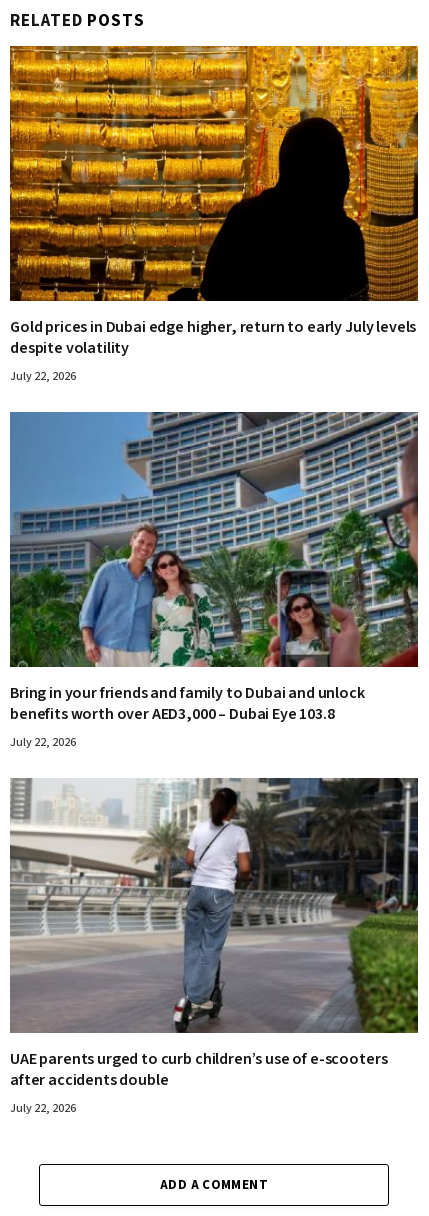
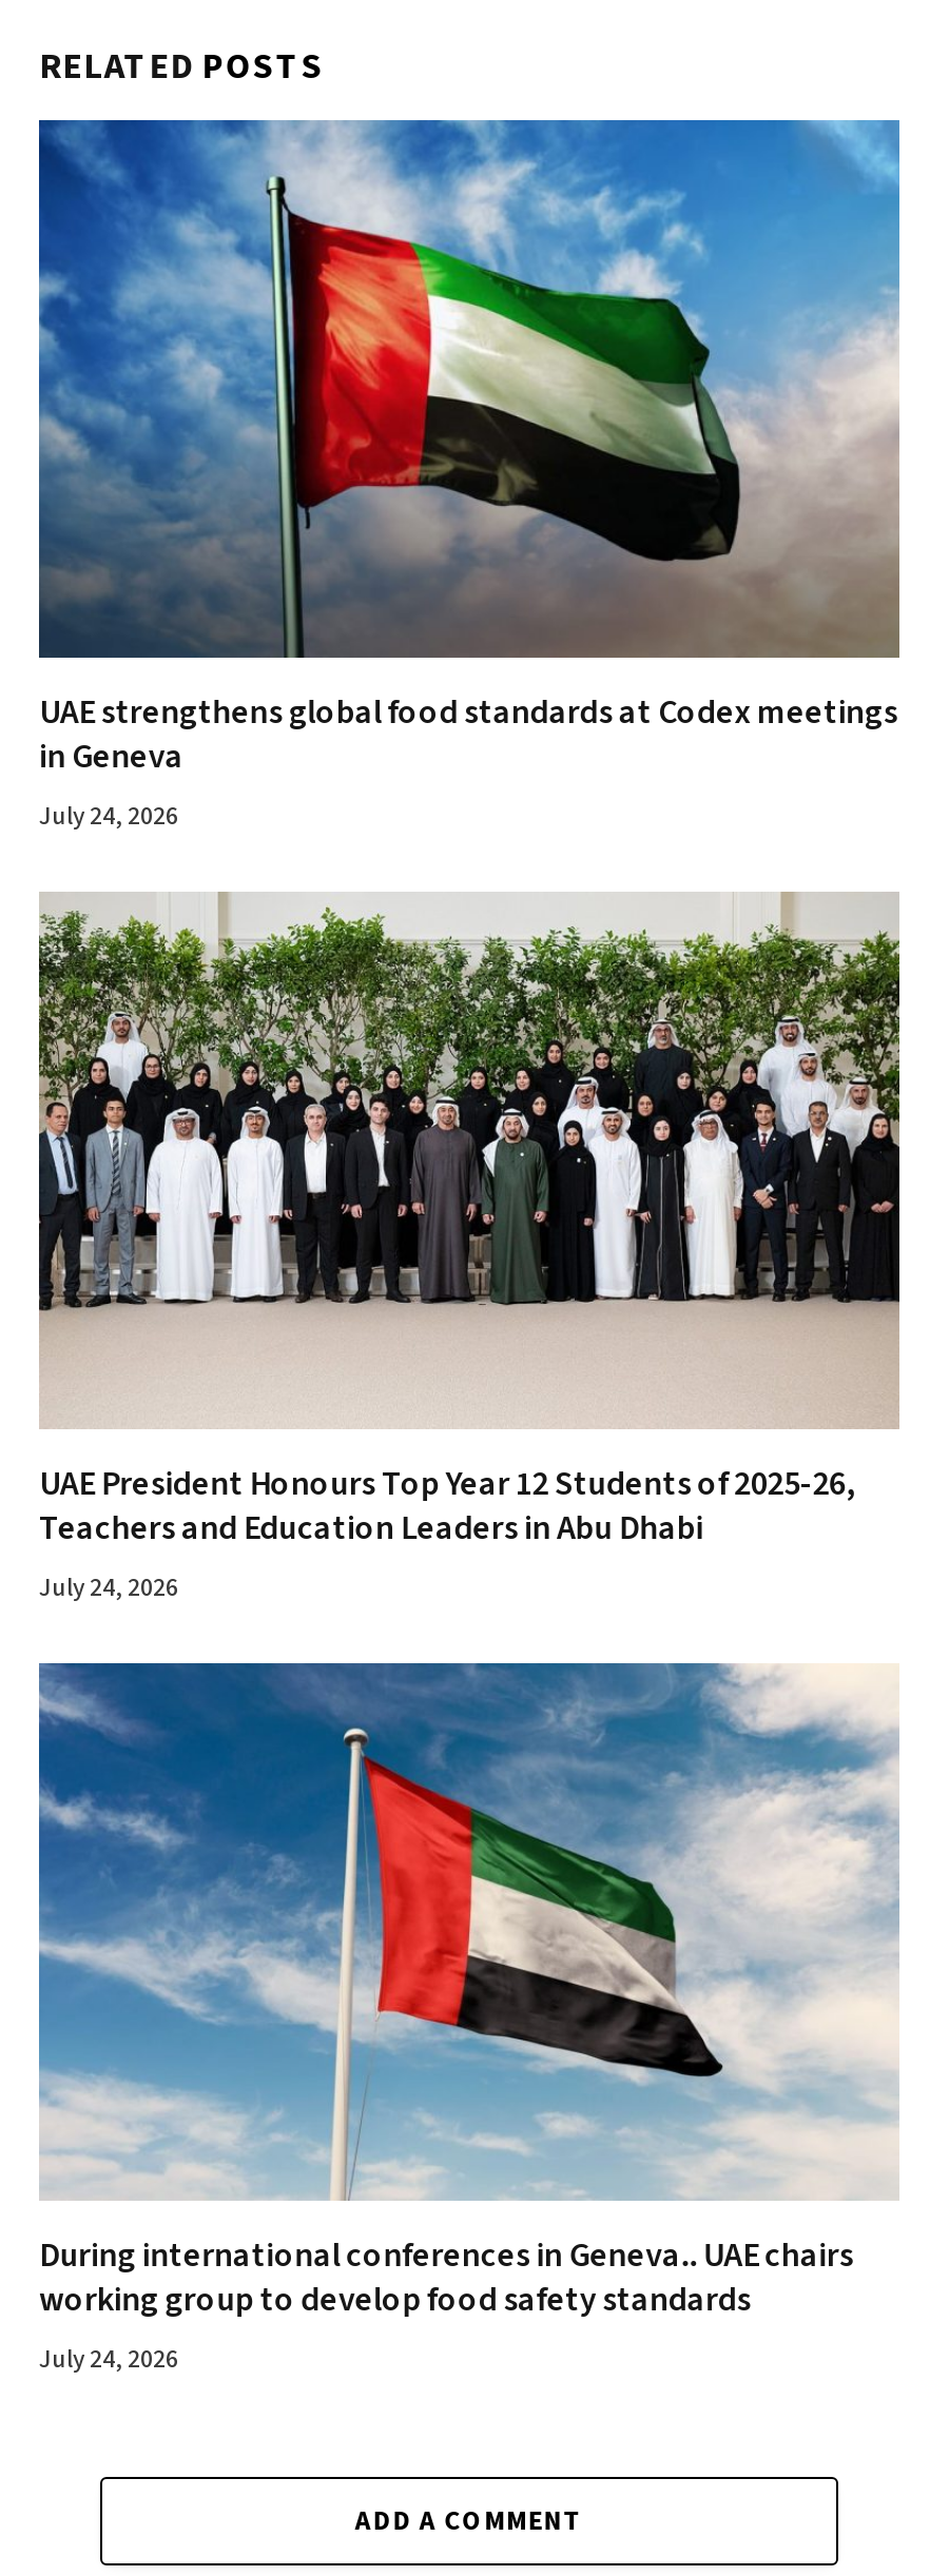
[9,45,419,385] [image] | Gold prices in Dubai edge higher, return to early July levels | despite volatility | July 22, 2026 -> [37,118,902,835] [image] | UAE strengthens global food standards at Codex meetings | in Geneva | July 24, 2026
[9,411,419,751] [image] | Bring in your friends and family to Dubai and unlock | benefits worth over AED3,000 – Dubai Eye 103.8 | July 22, 2026 -> [37,892,902,1607] [image] | UAE President Honours Top Year 12 Students of 2025-26, | Teachers and Education Leaders in Abu Dhabi | July 24, 2026
[10,777,419,1117] [image] | UAE parents urged to curb children’s use of e-scooters | after accidents double | July 22, 2026 -> [37,1661,899,2378] [image] | During international conferences in Geneva.. UAE chairs | working group to develop food safety standards | July 24, 2026

